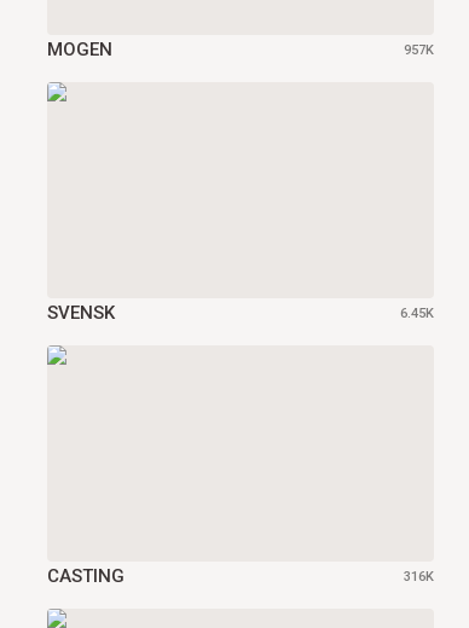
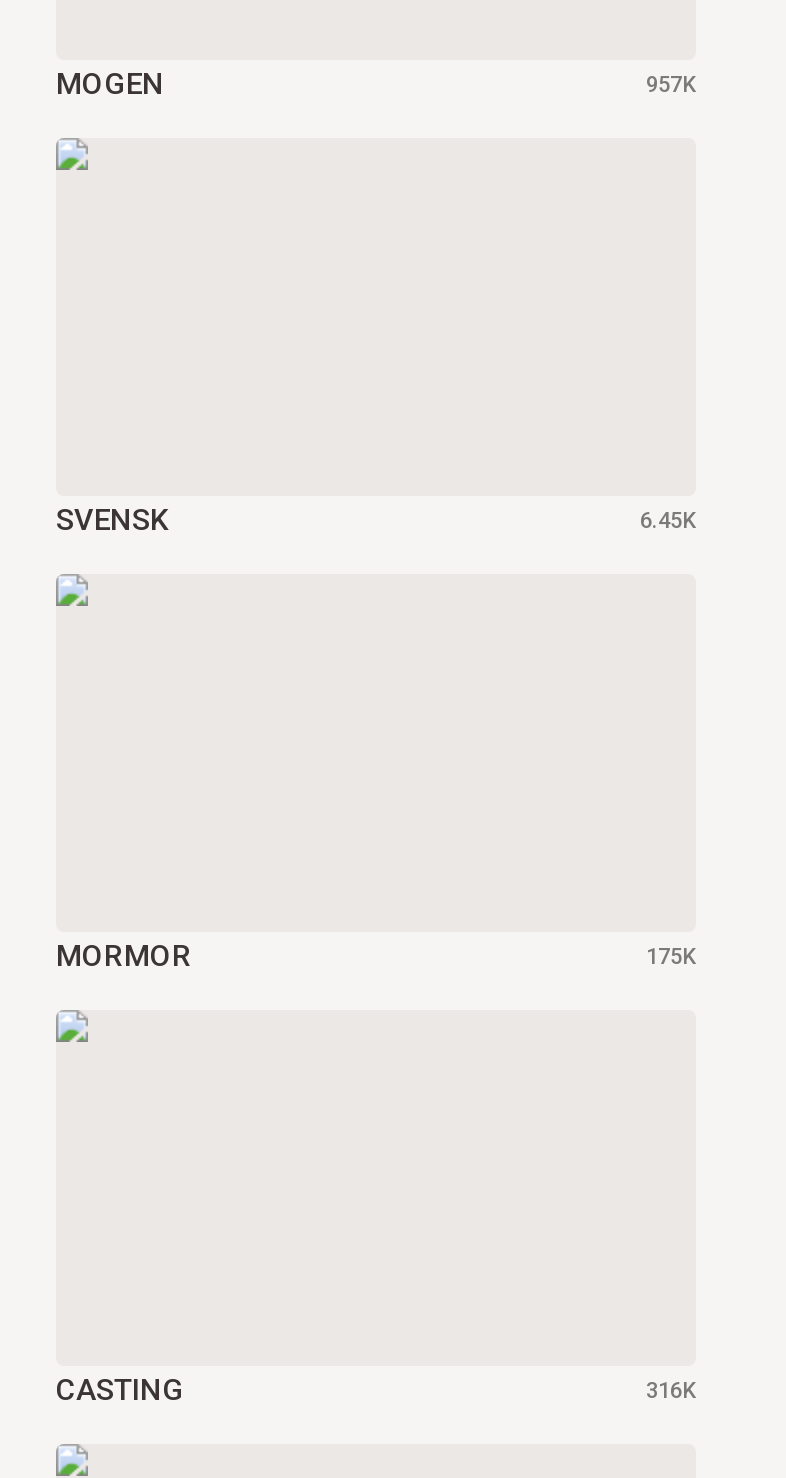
none -> [56,937,696,973] MORMOR | 175K

